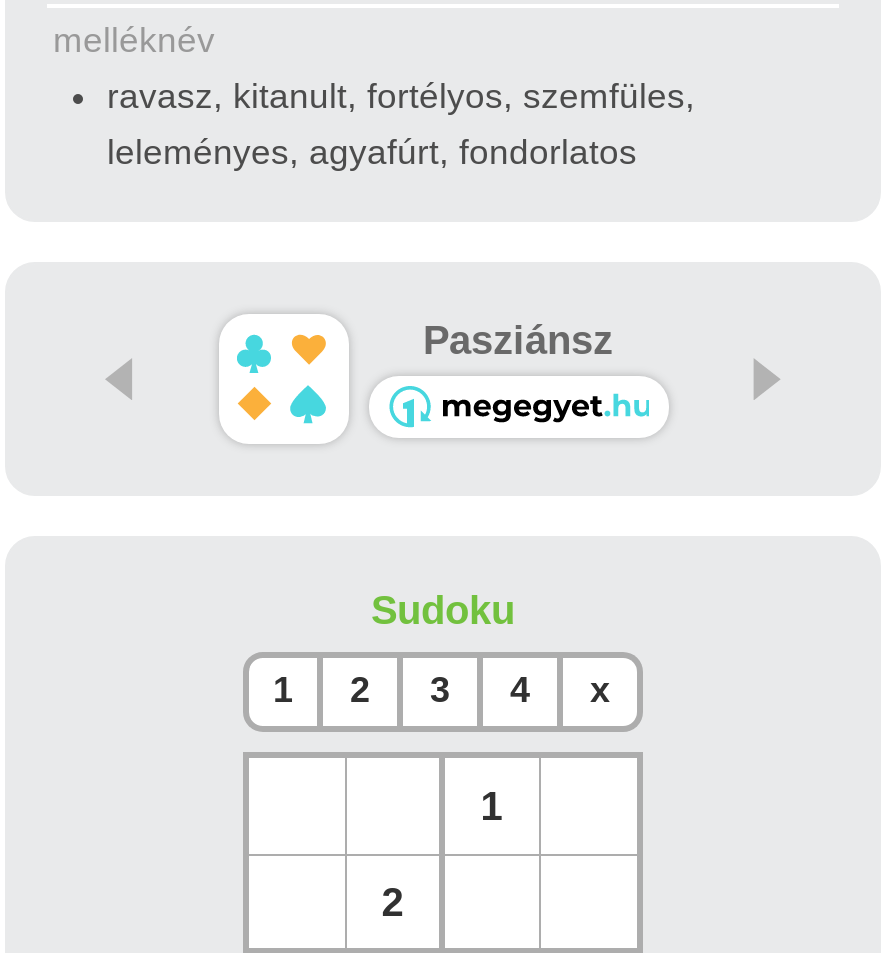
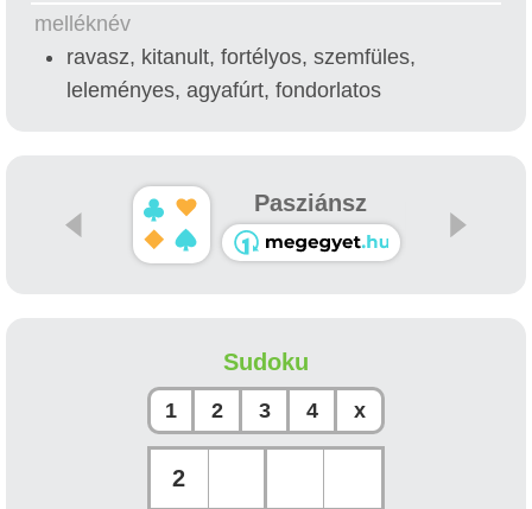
[481,784,503,828] 1 -> none

